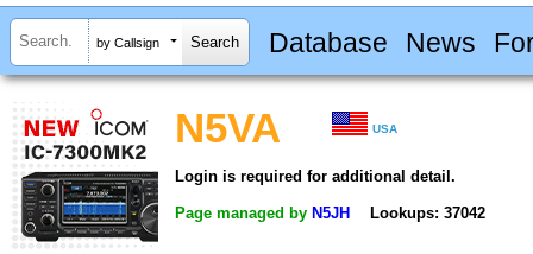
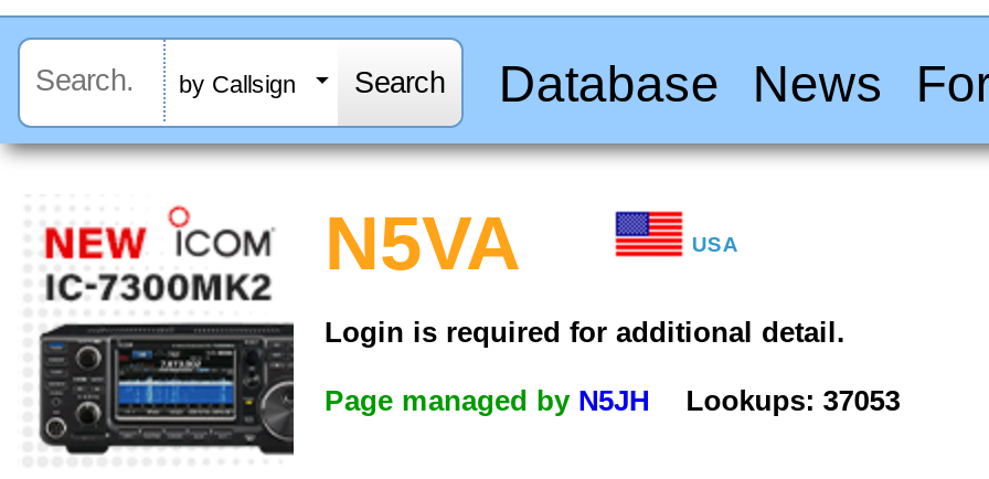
[175,204,485,222] Page managed by N5JH Lookups: 37042 -> [325,385,900,418] Page managed by N5JH Lookups: 37053

